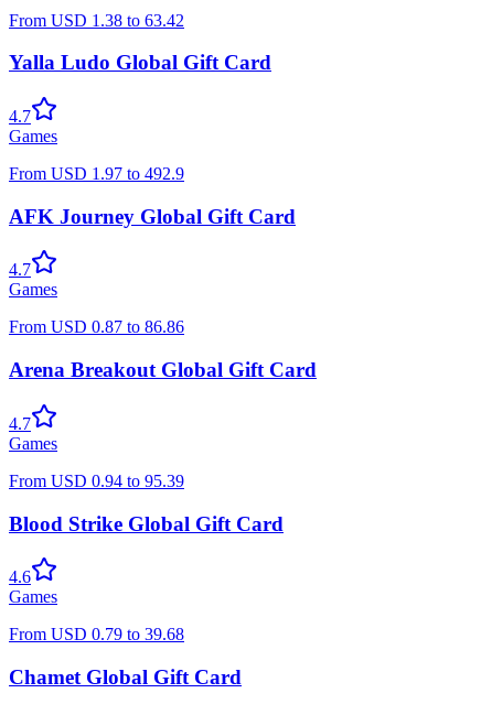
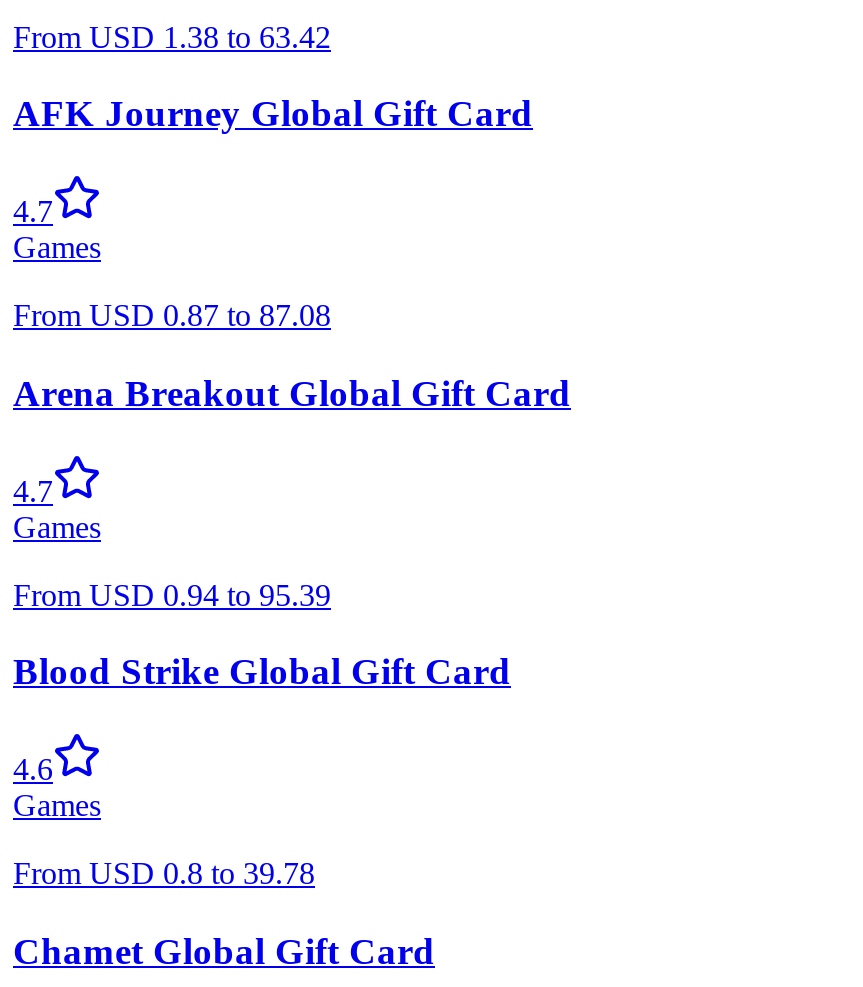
[9,51,271,183] Yalla Ludo Global Gift Card | 4.7 | Games | From USD 1.97 to 492.9 -> none
[9,318,184,337] From USD 0.87 to 86.86 -> [13,298,331,332] From USD 0.87 to 87.08
[9,625,184,644] From USD 0.79 to 39.68 -> [13,856,315,890] From USD 0.8 to 39.78

